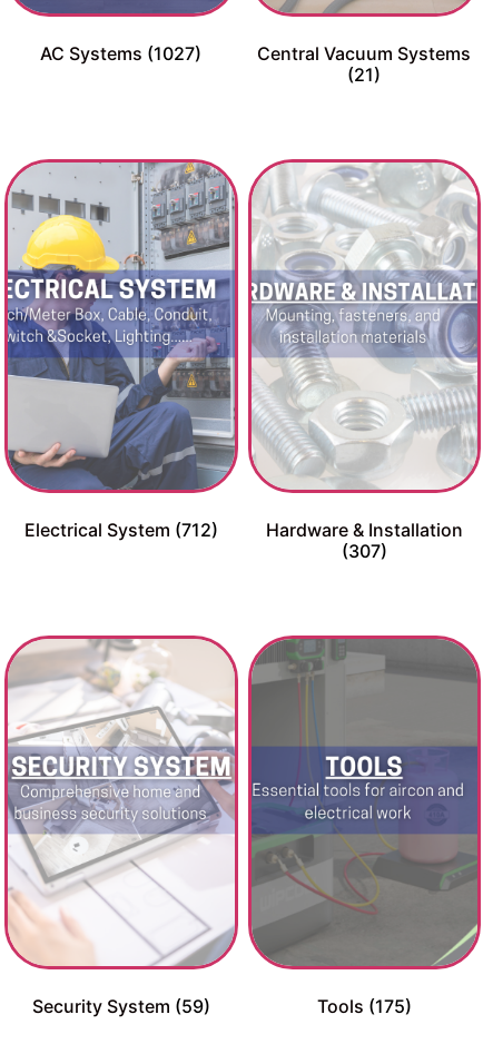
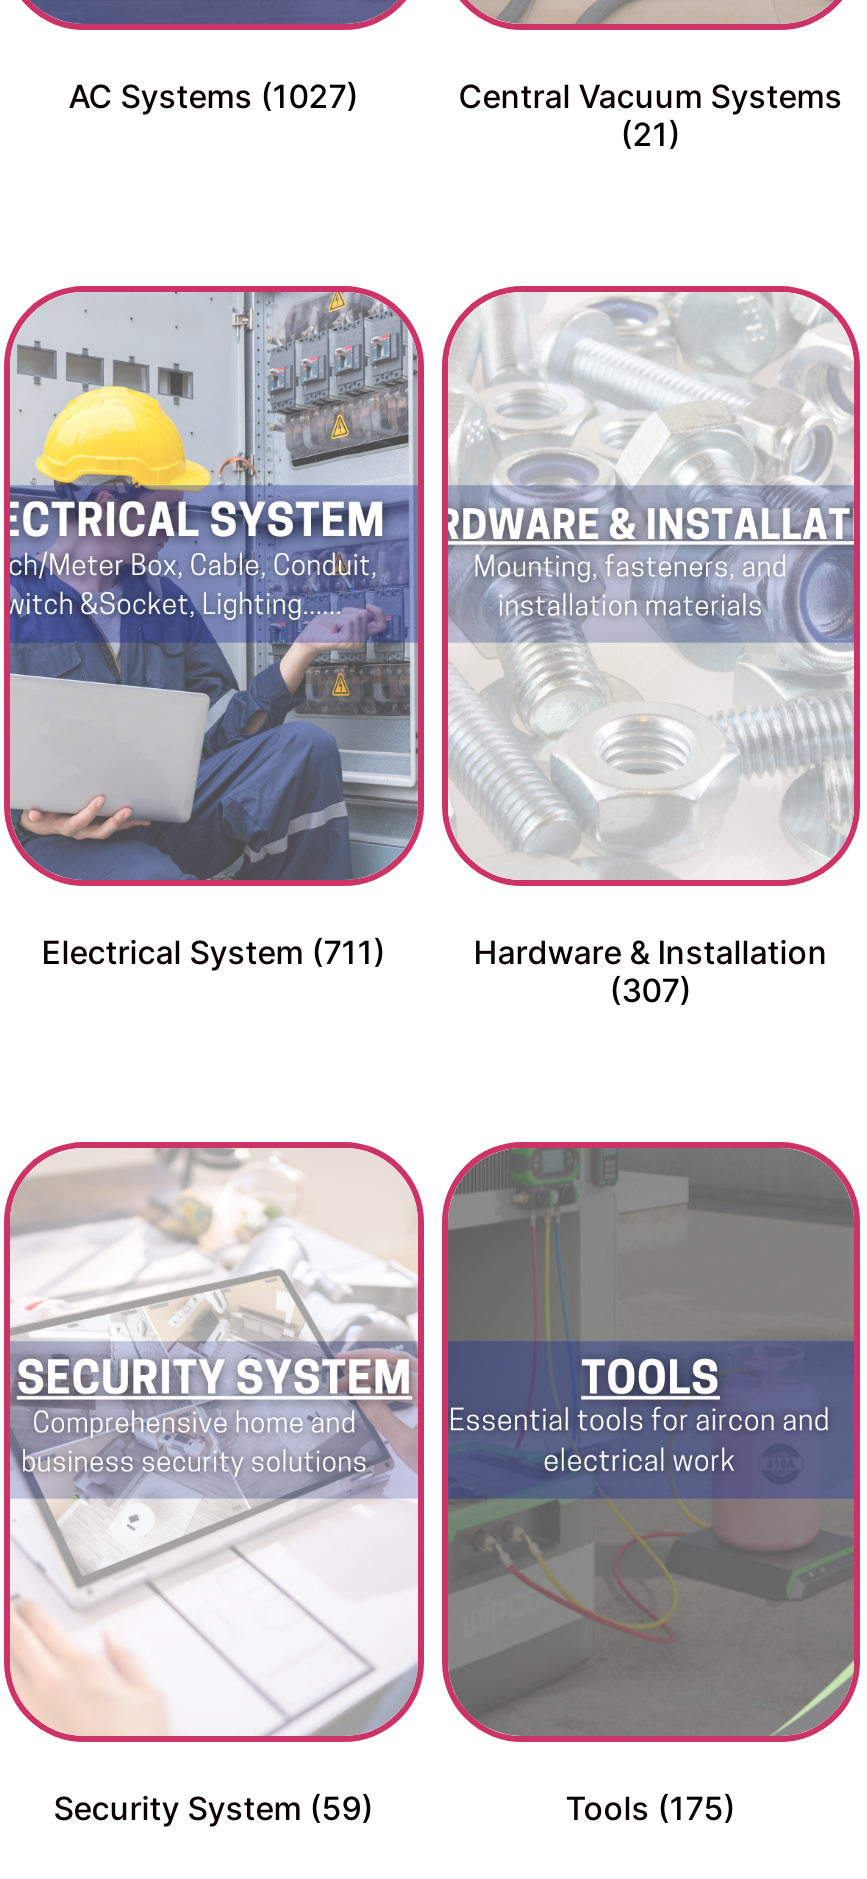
[24,518,218,541] Electrical System (712) -> [42,932,386,972] Electrical System (711)

